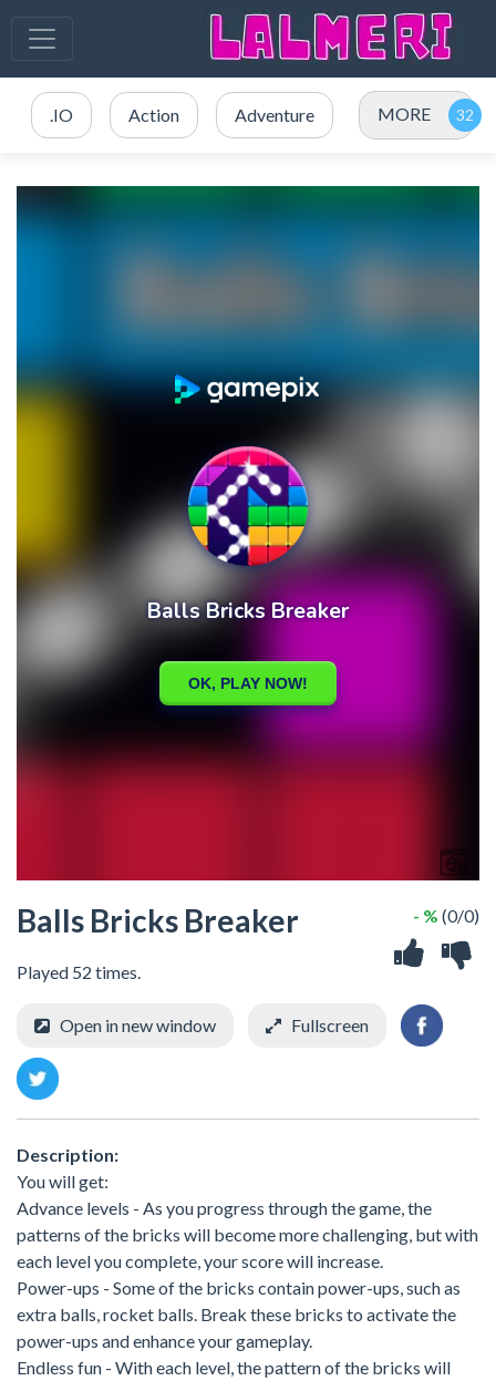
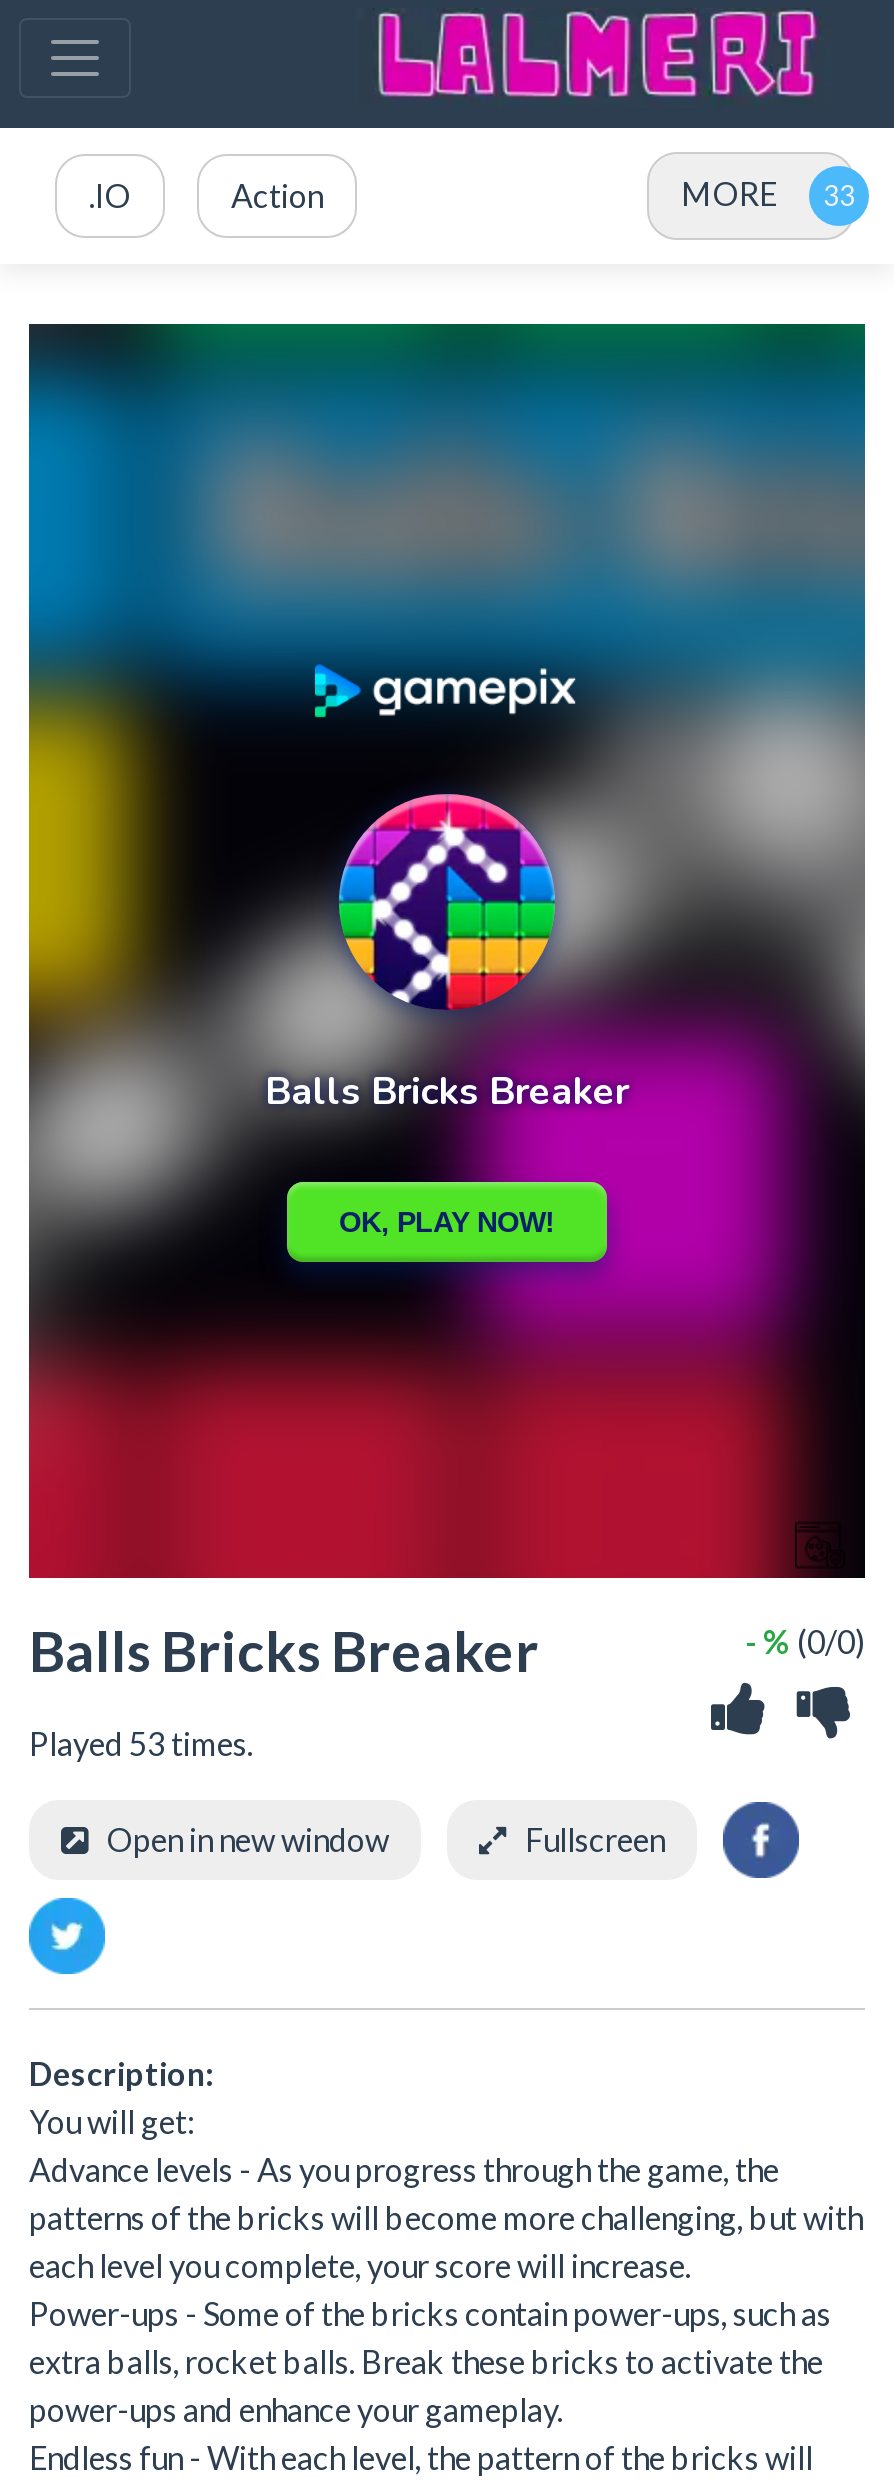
[235,104,314,125] Adventure -> none
[17,961,141,982] Played 52 times. -> [29,1724,253,1762] Played 53 times.

